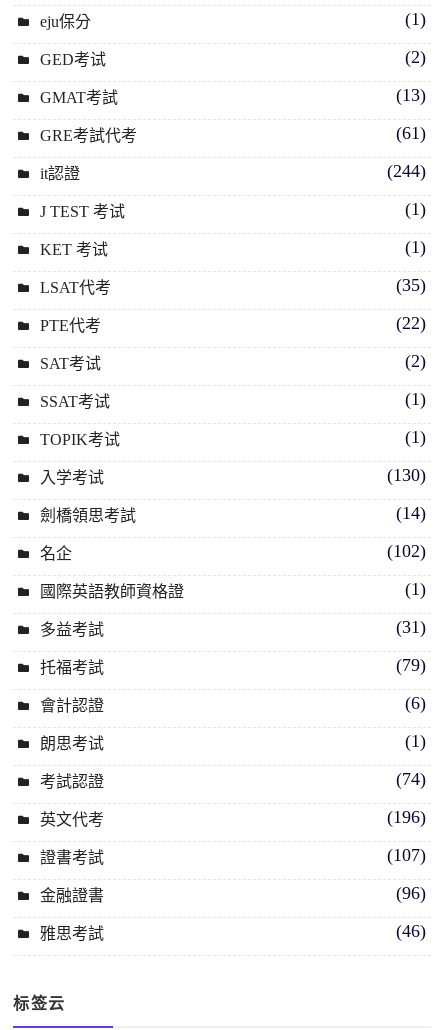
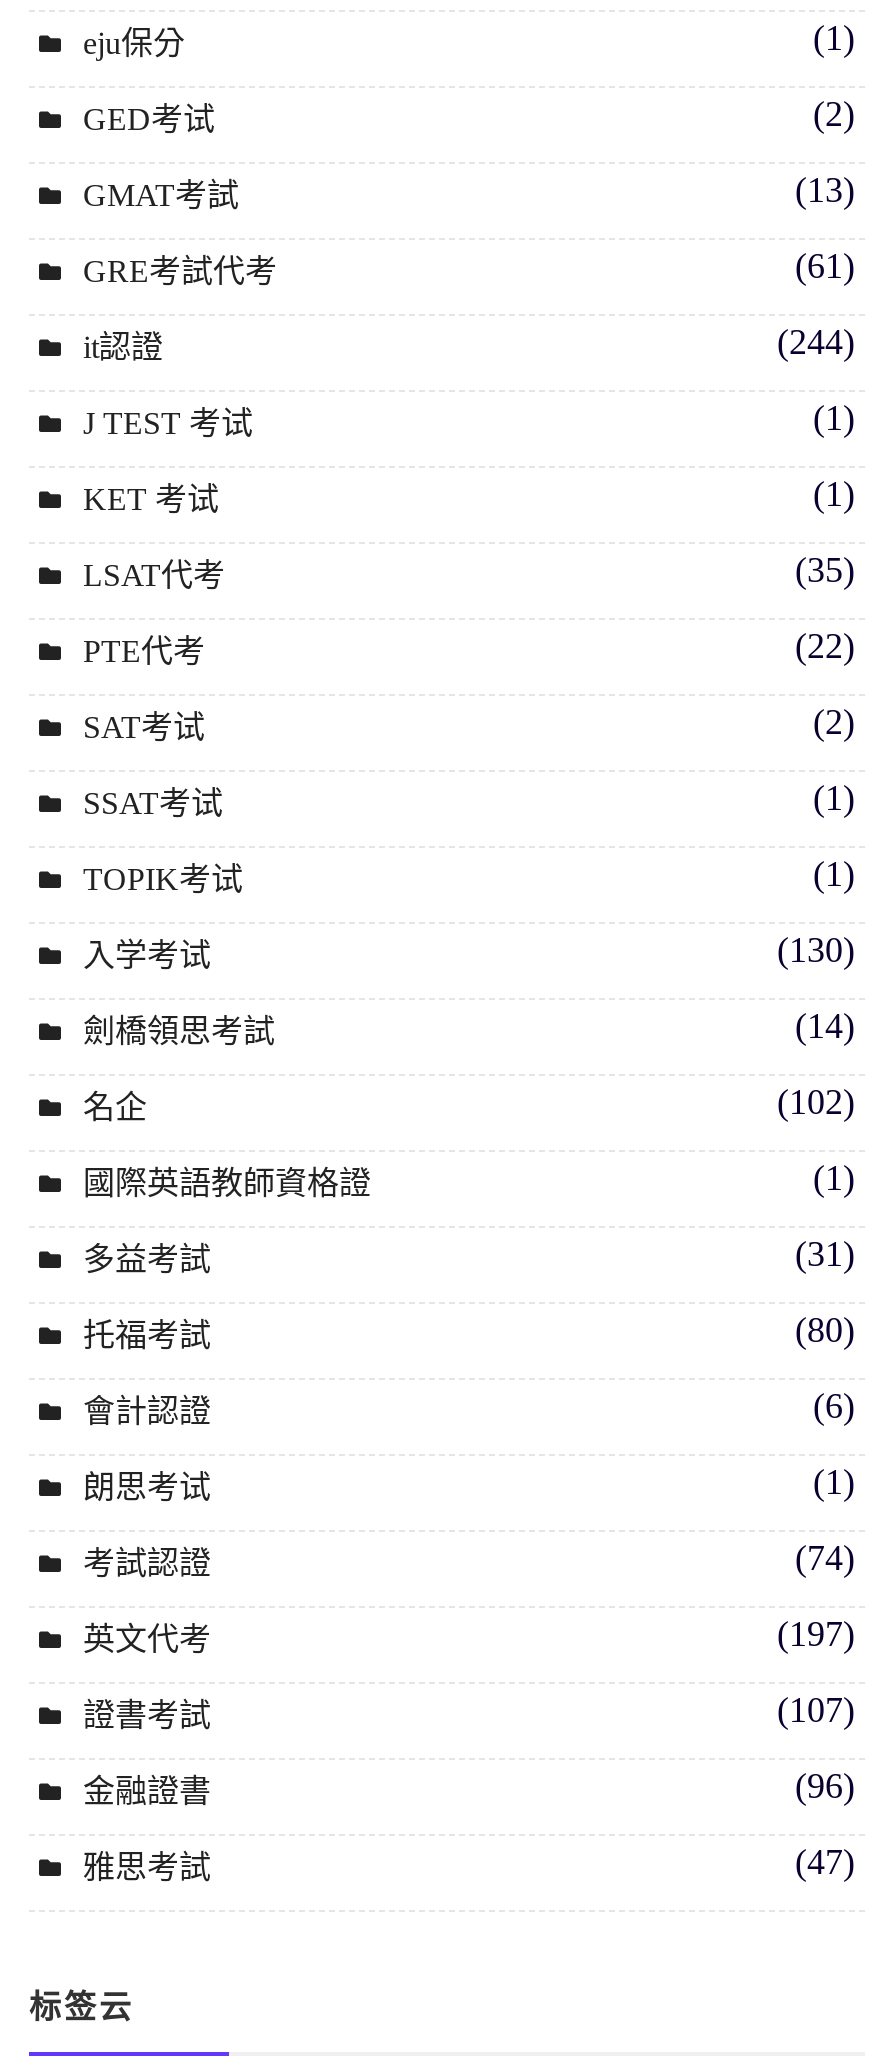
[396,655,426,675] (79) -> [795,1309,855,1349] (80)
[387,807,426,827] (196) -> [777,1613,855,1653] (197)
[396,921,426,941] (46) -> [795,1841,855,1881] (47)

